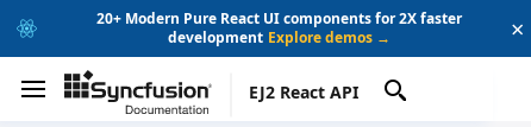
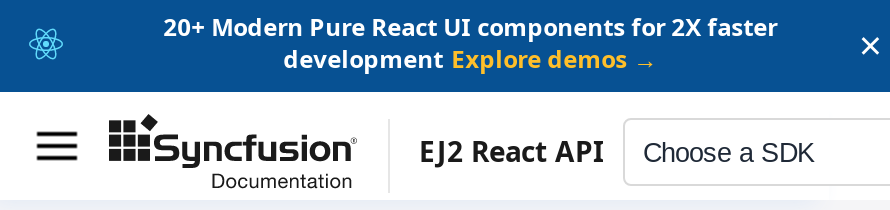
none -> [643,137,815,167] Choose a SDK

